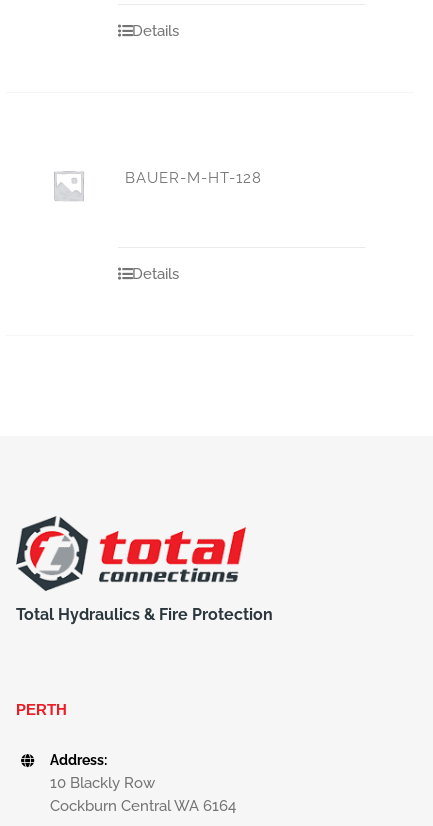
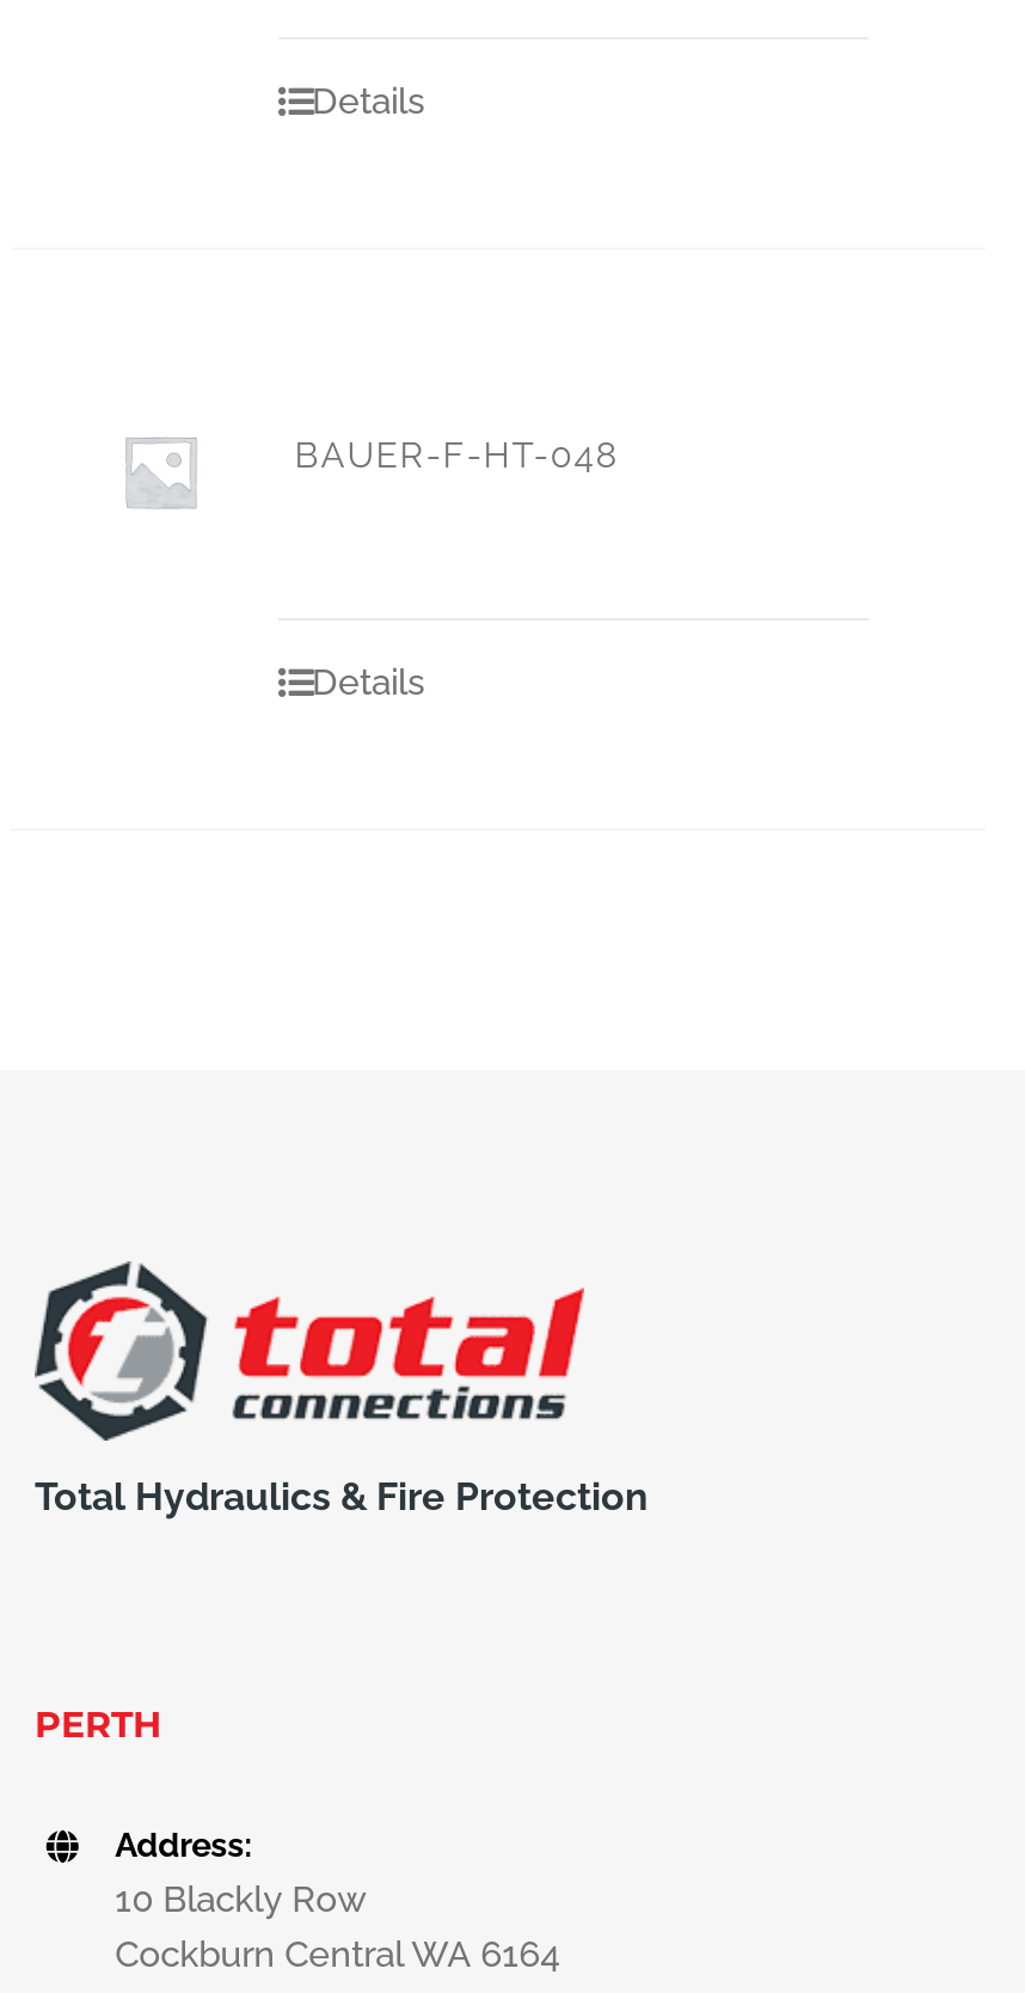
[125,169,262,187] BAUER-M-HT-128 -> [294,434,619,477] BAUER-F-HT-048

